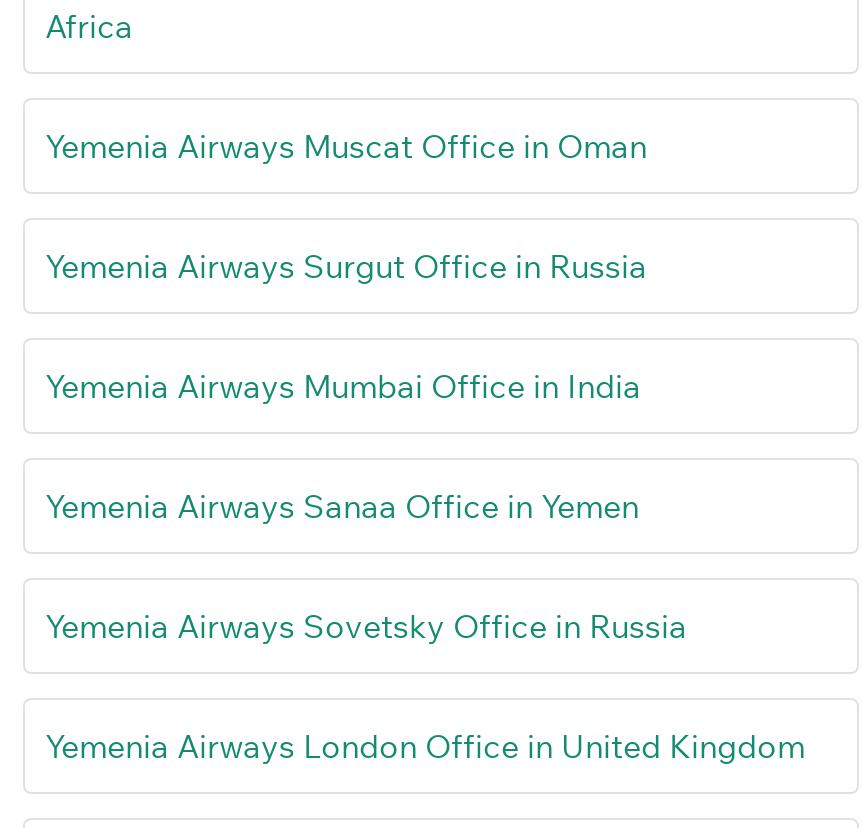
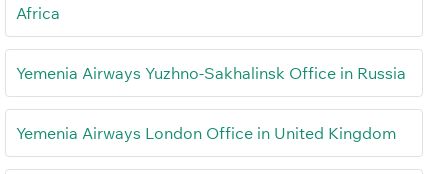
[45,126,687,646] Yemenia Airways Muscat Office in Oman | Yemenia Airways Surgut Office in Russia | Yemenia Airways Mumbai Office in India | Yemenia Airways Sanaa Office in Yemen | Yemenia Airways Sovetsky Office in Russia -> [16,63,406,83] Yemenia Airways Yuzhno-Sakhalinsk Office in Russia

